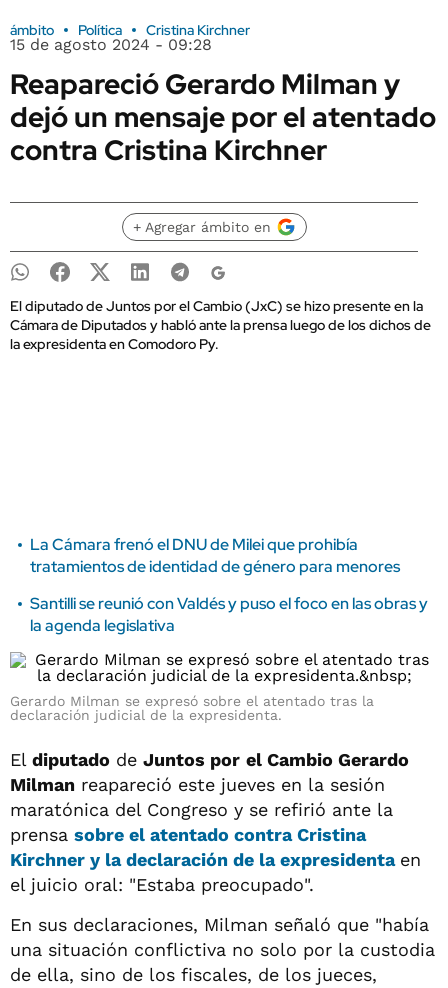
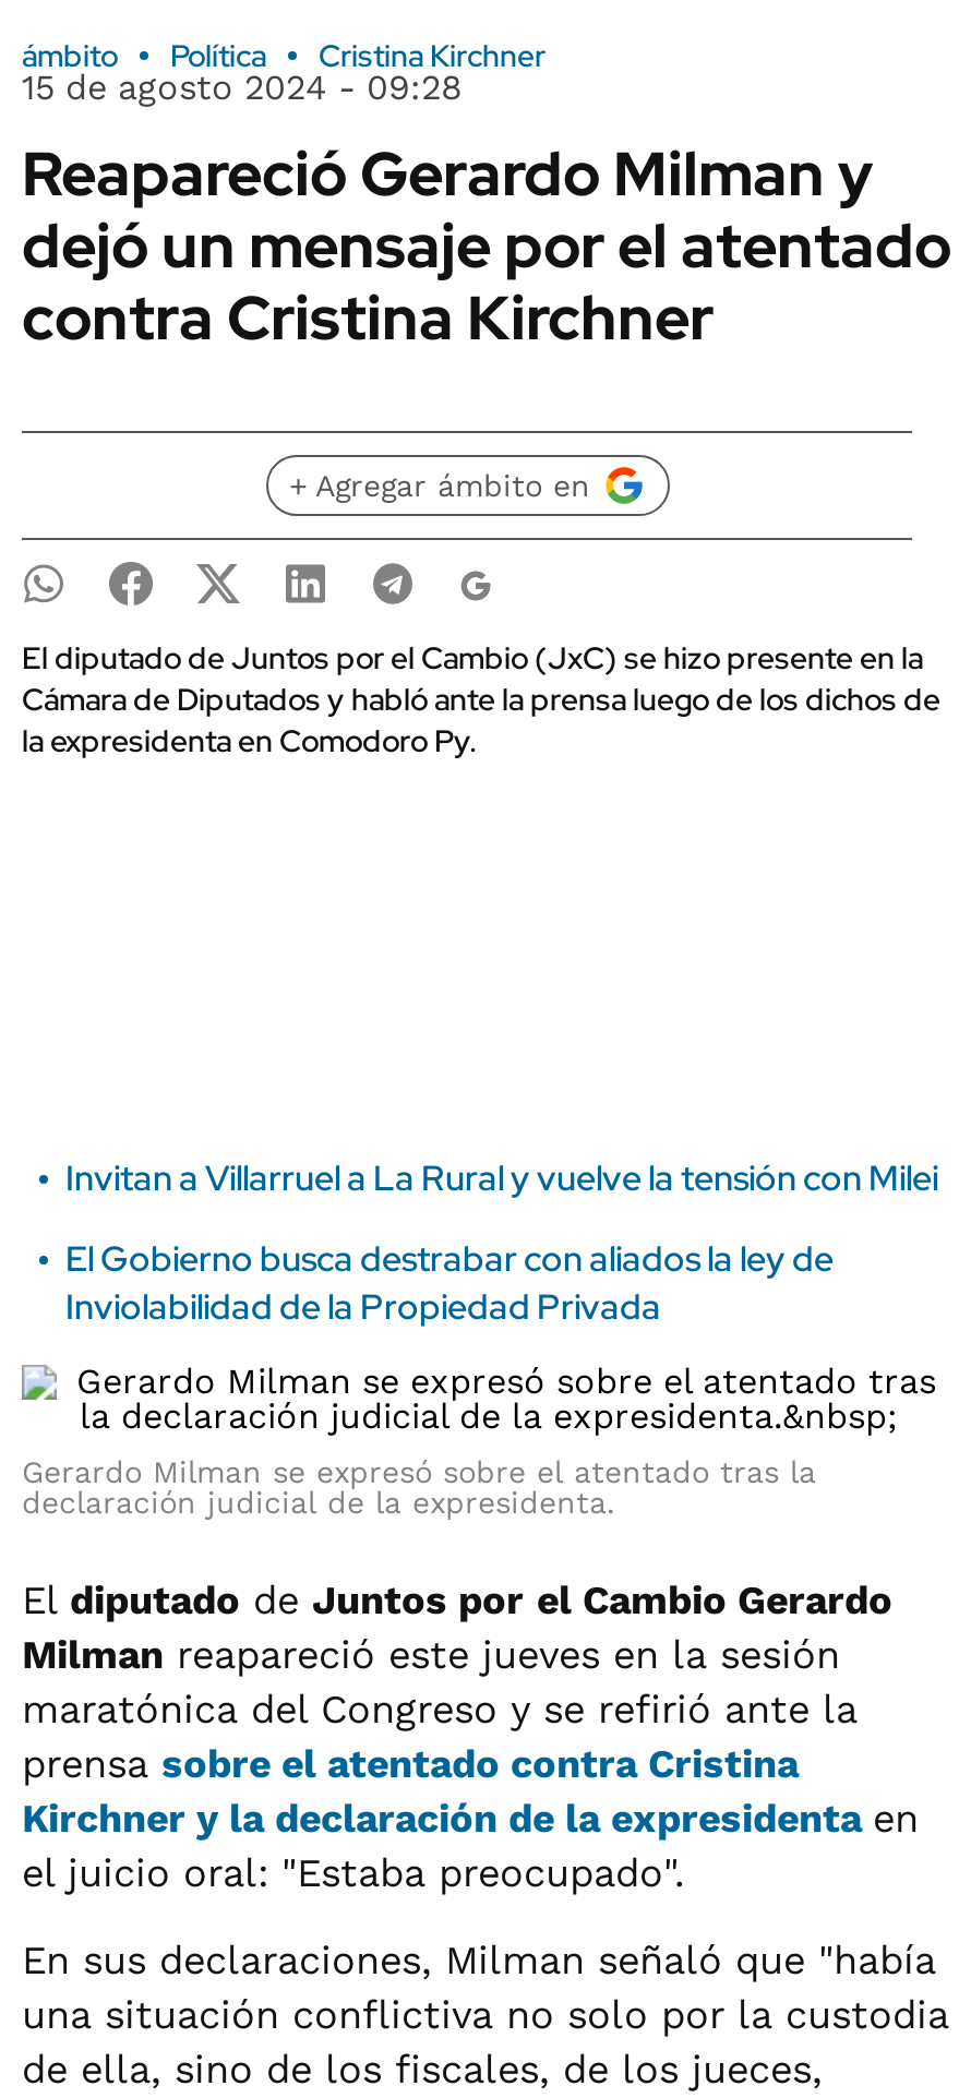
[30,534,400,577] La Cámara frenó el DNU de Milei que prohibía | tratamientos de identidad de género para menores -> [65,1155,938,1201] Invitan a Villarruel a La Rural y vuelve la tensión con Milei
[30,593,428,636] Santilli se reunió con Valdés y puso el foco en las obras y | la agenda legislativa -> [65,1236,834,1330] El Gobierno busca destrabar con aliados la ley de | Inviolabilidad de la Propiedad Privada

